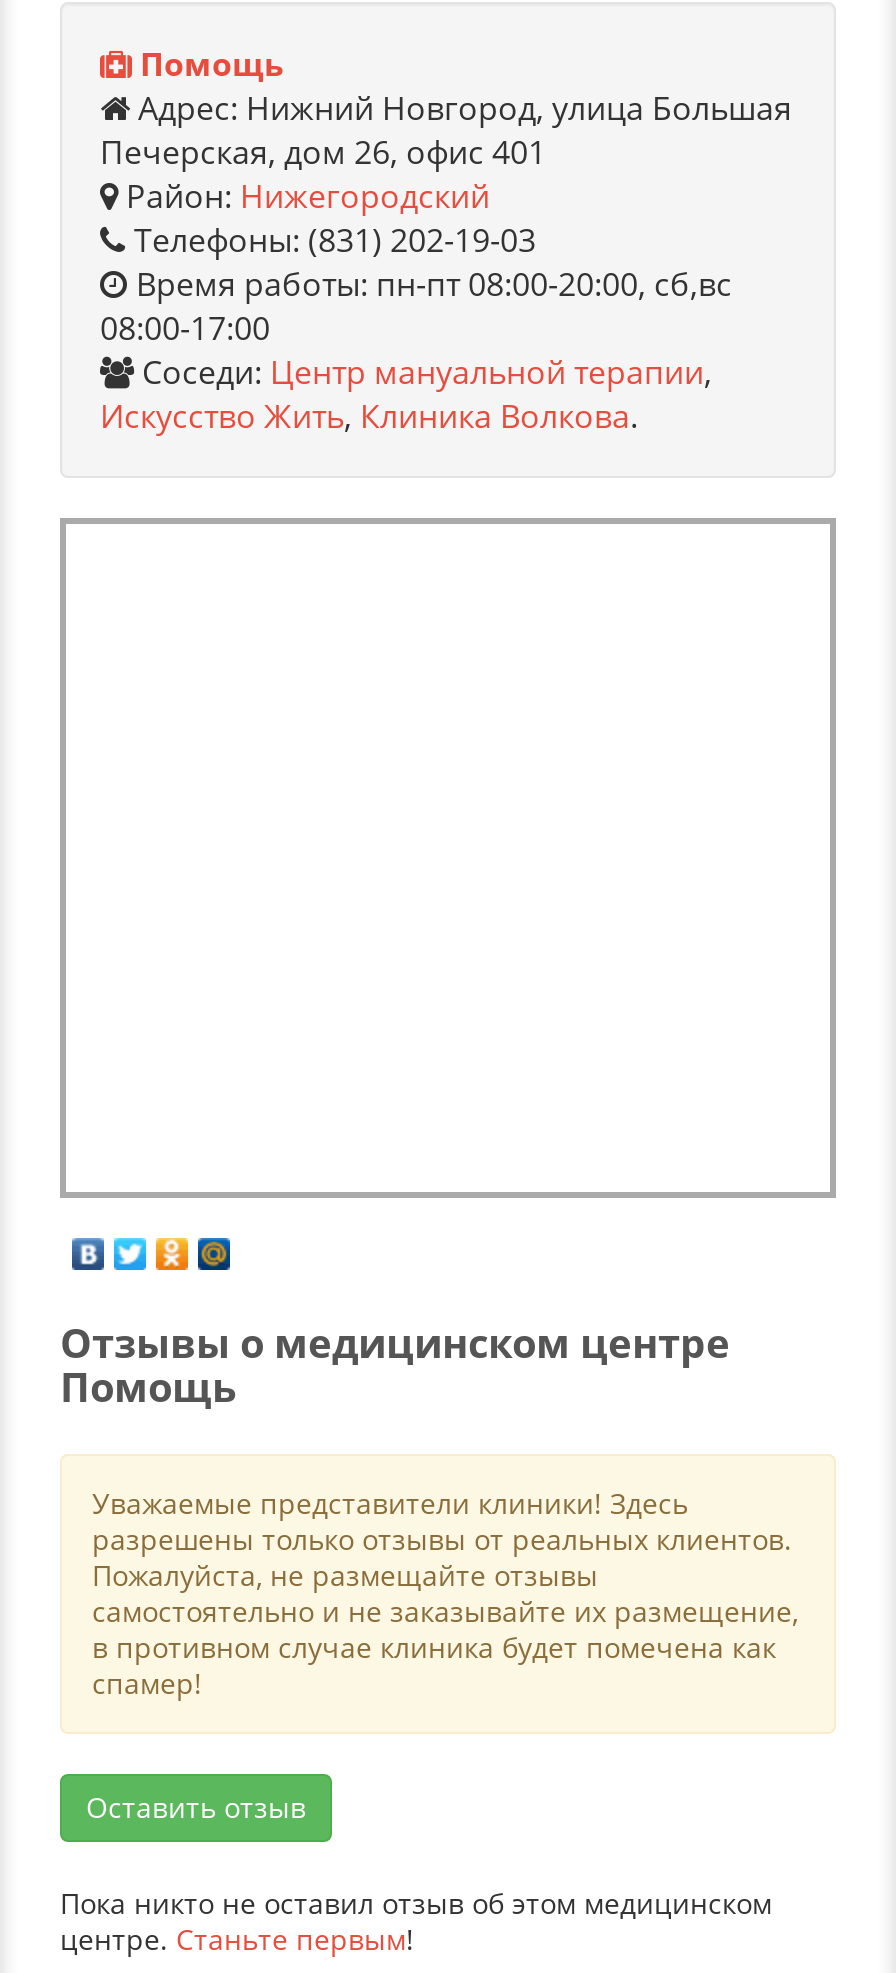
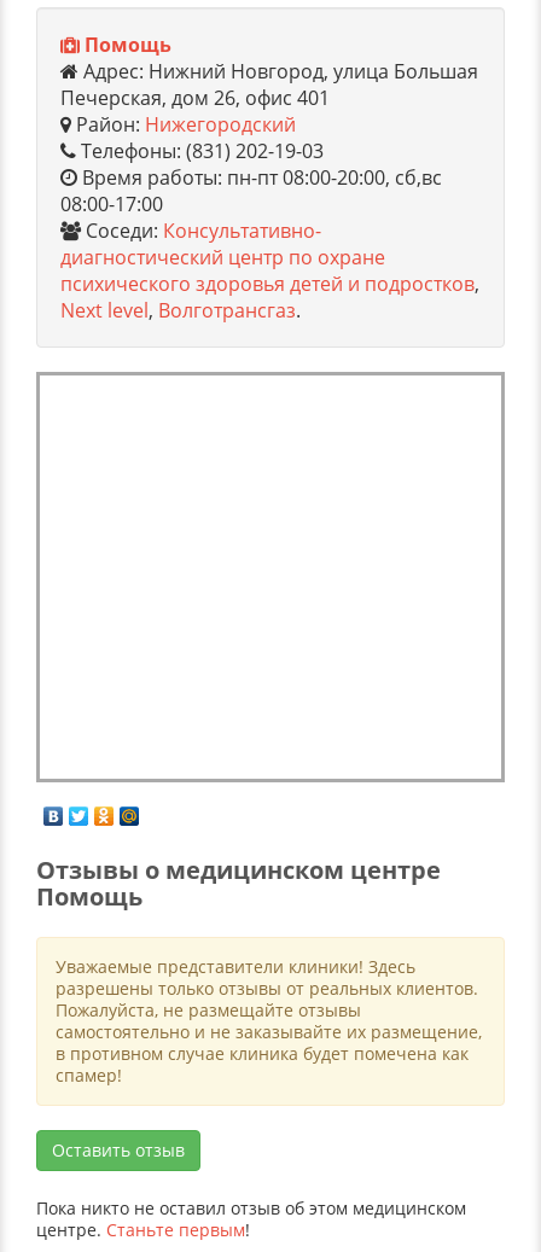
[100,350,712,438] Соседи: Центр мануальной терапии, | Искусство Жить, Клиника Волкова. -> [60,217,479,324] Соседи: Консультативно- | диагностический центр по охране | психического здоровья детей и подростков, | Next level, Волготрансгаз.

